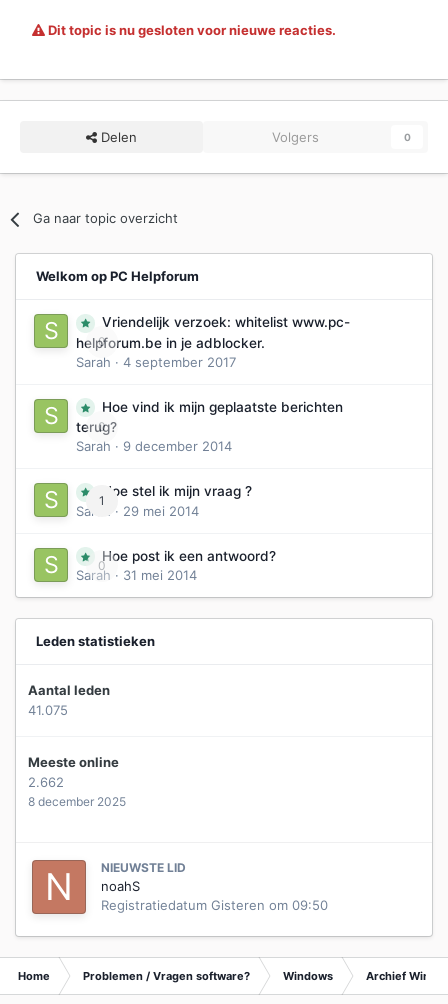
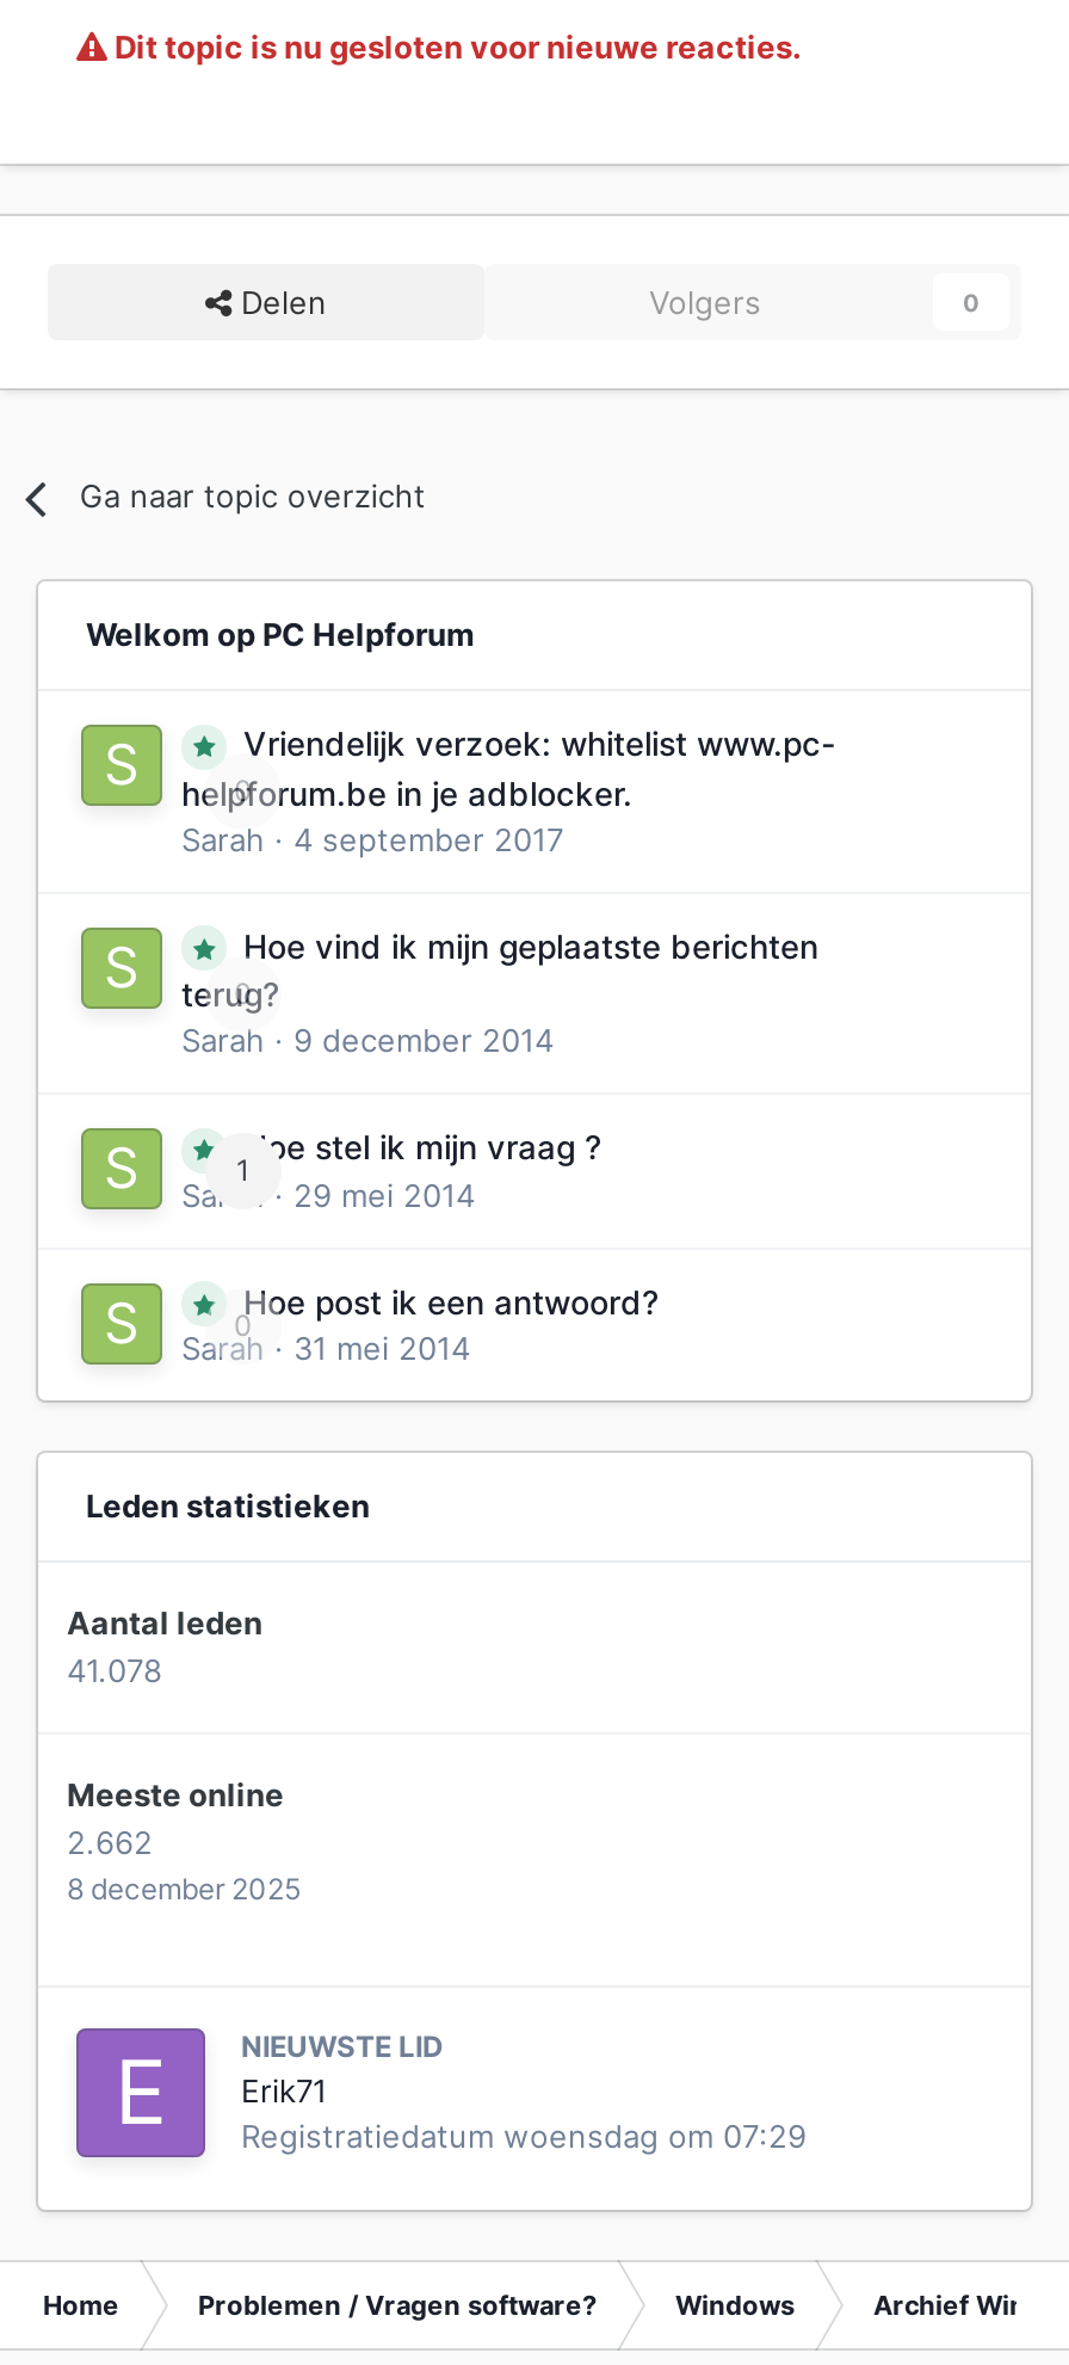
[28,702,68,718] 41.075 -> [67,1652,162,1690] 41.078
[31,859,328,915] [image] | noahS | Registratiedatum Gisteren om 09:50 -> [74,2026,807,2160] [image] | Erik71 | Registratiedatum woensdag om 07:29

